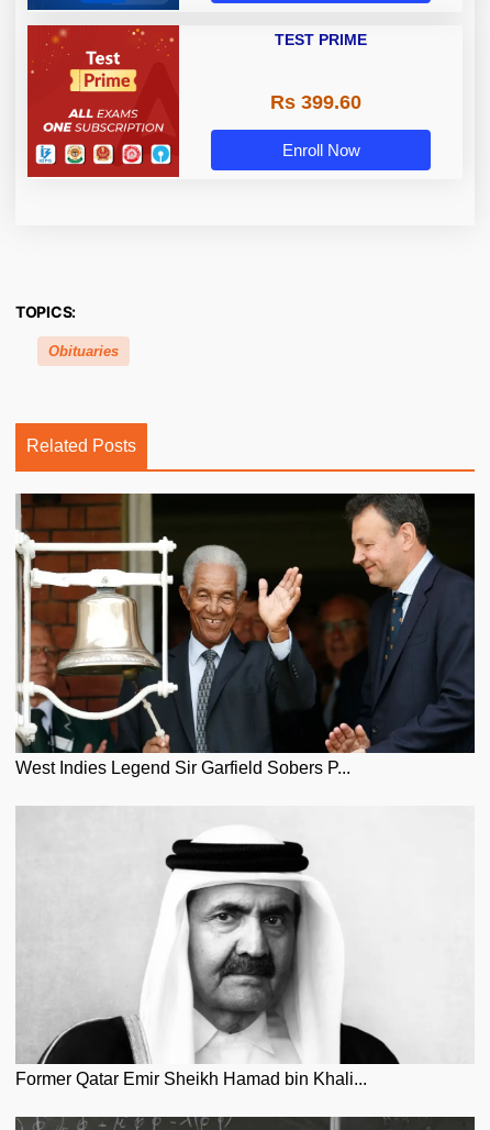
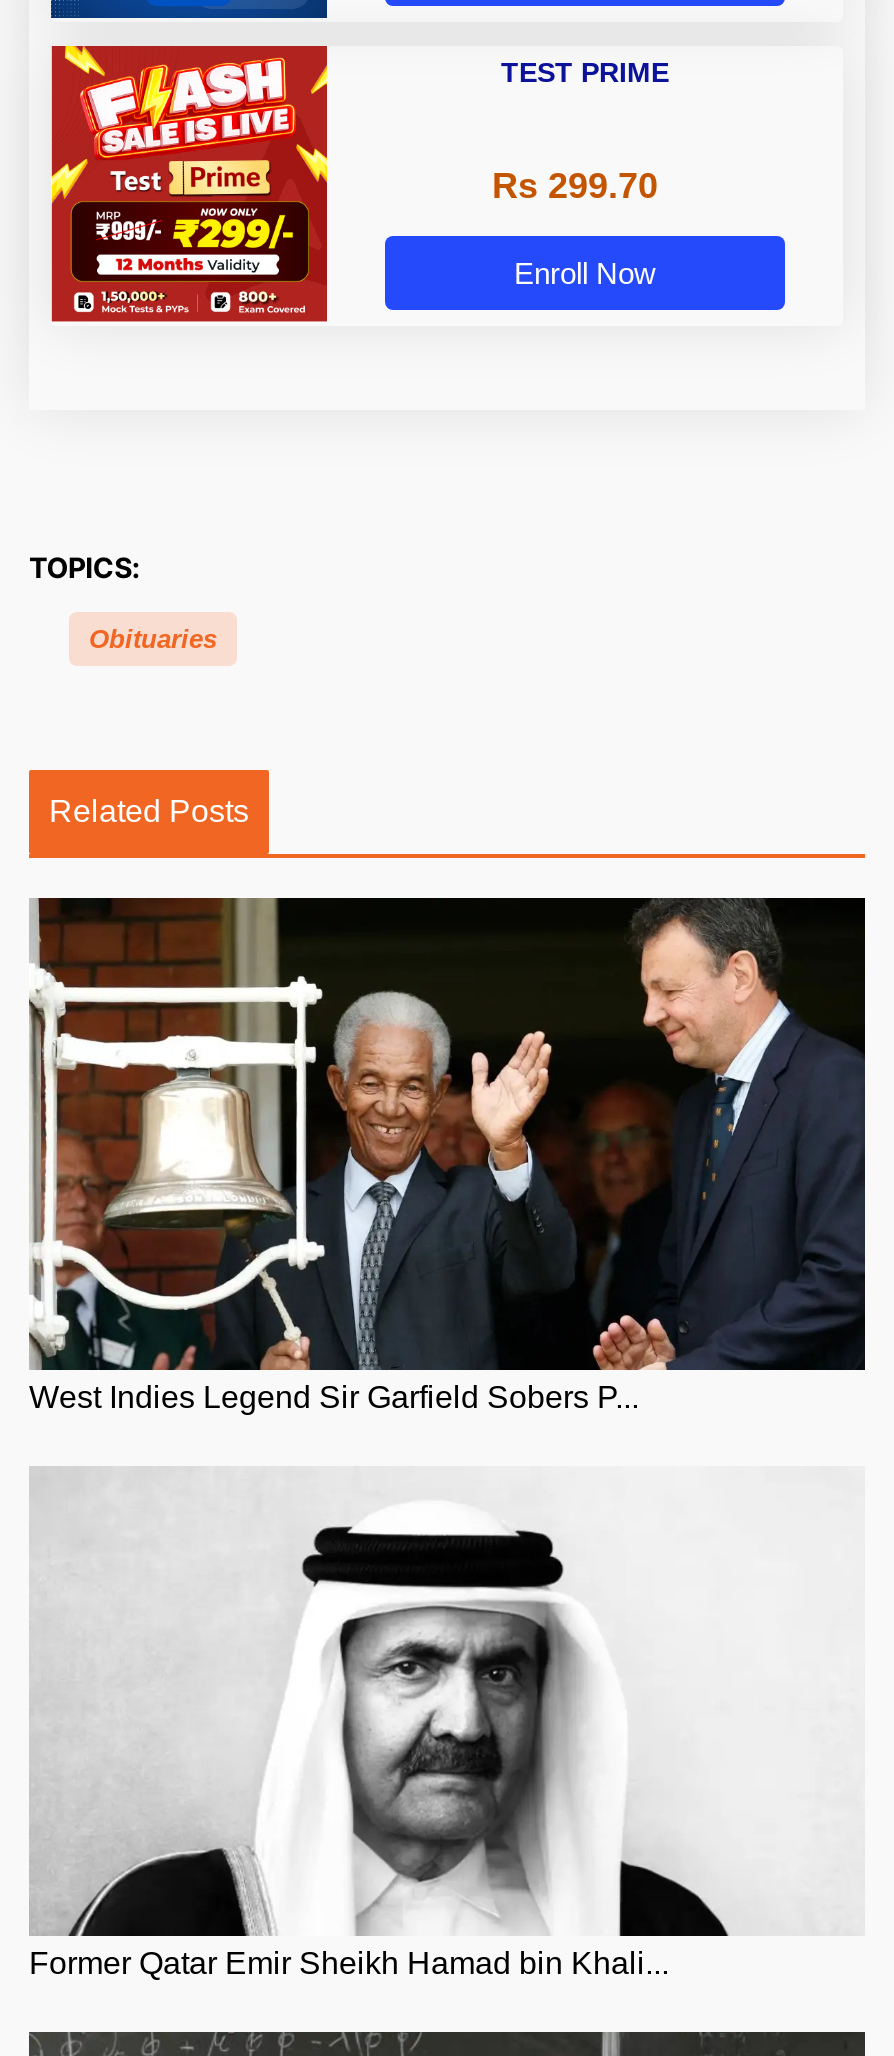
[26,24,180,171] [image] -> [49,44,329,316] [image]
[270,91,361,113] Rs 399.60 -> [492,166,658,206] Rs 299.70

